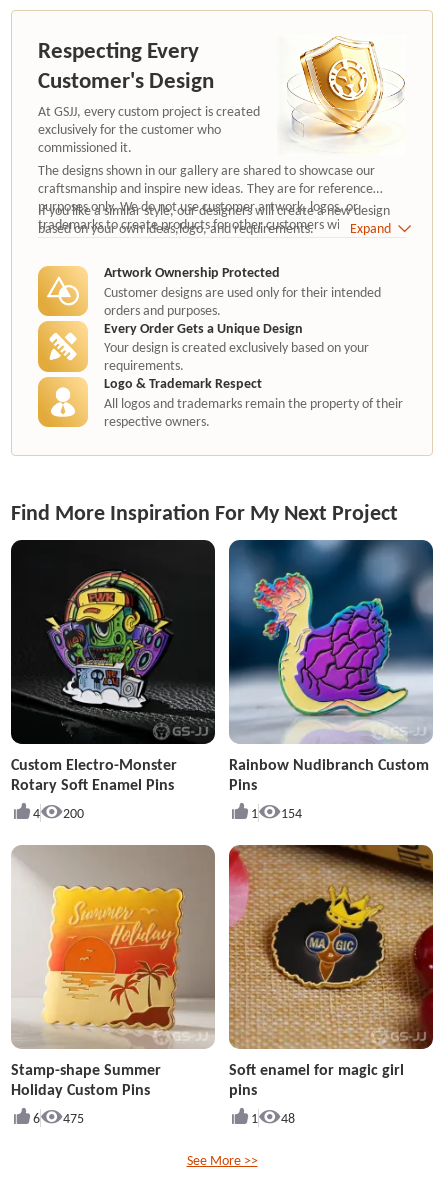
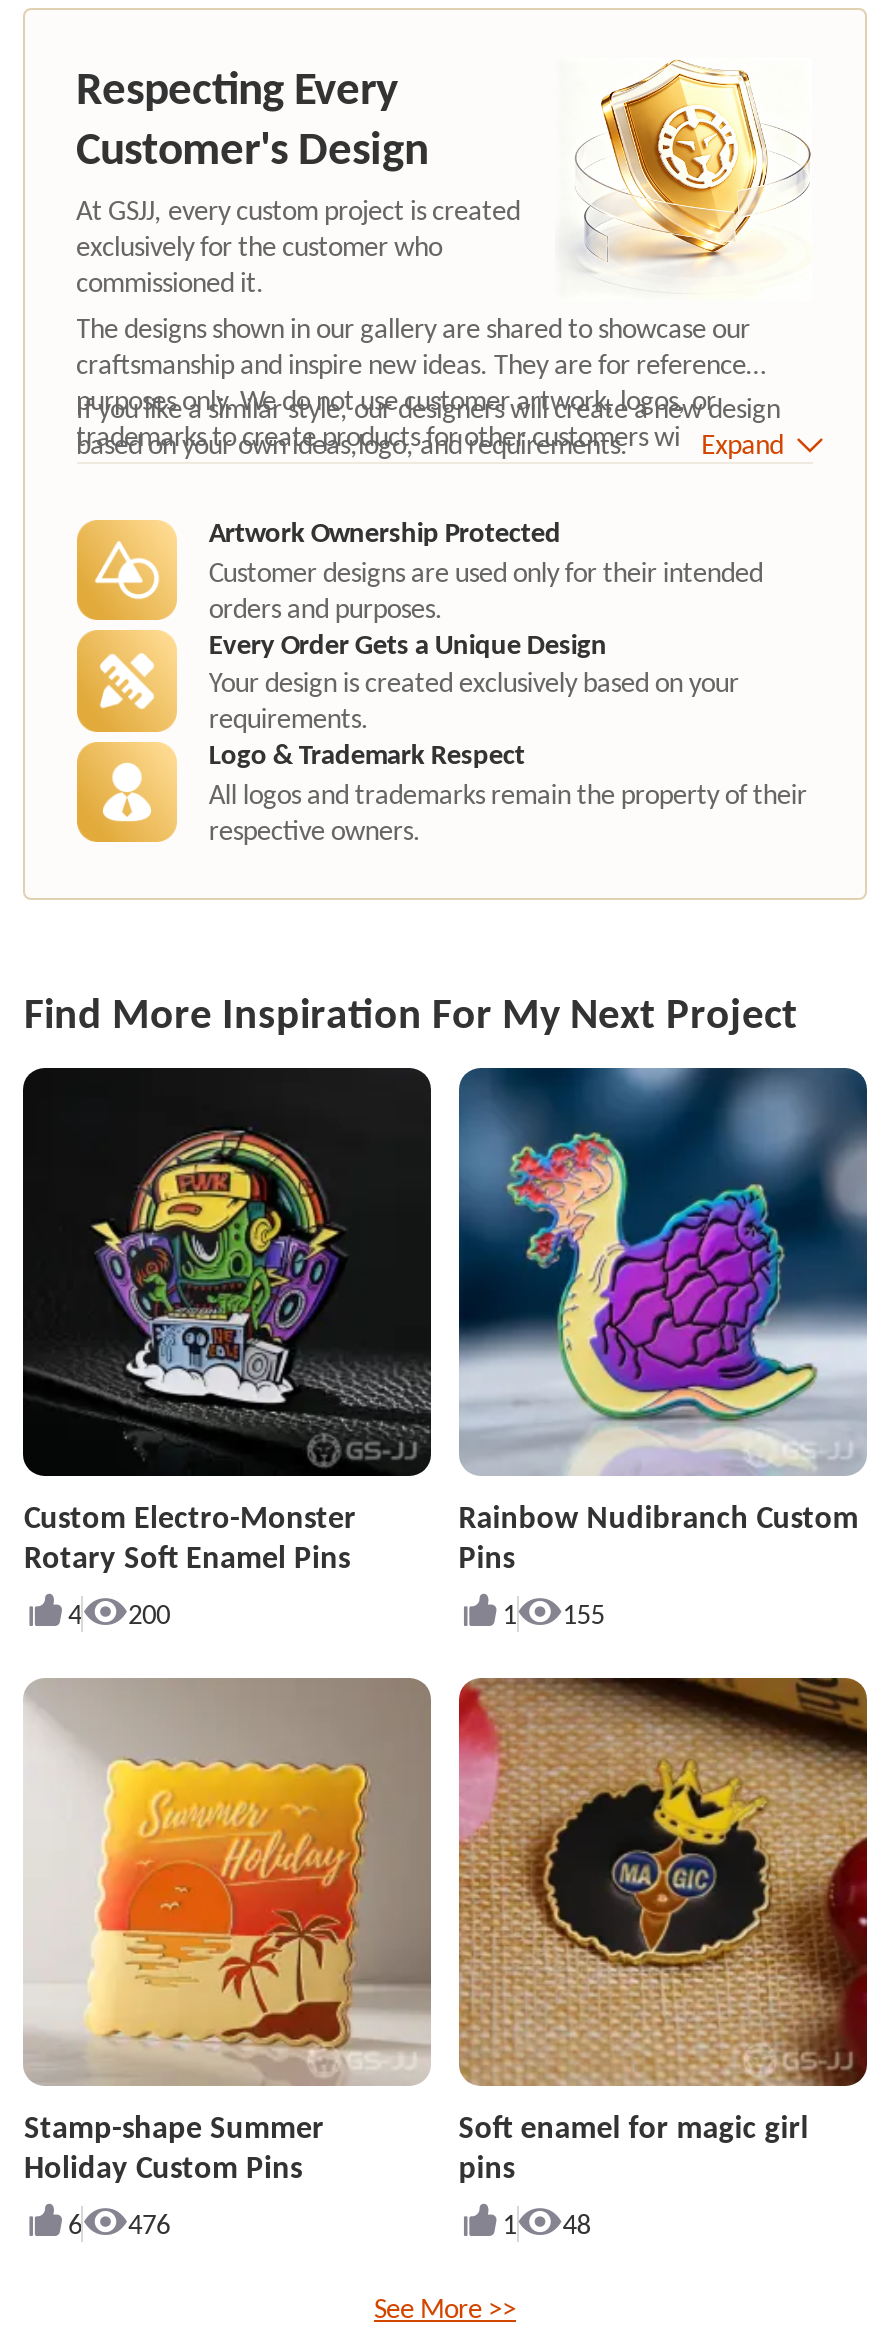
[251,804,302,822] 1 154 -> [502,1596,604,1632] 1 155
[33,1109,84,1127] 6 475 -> [68,2205,170,2241] 6 476

